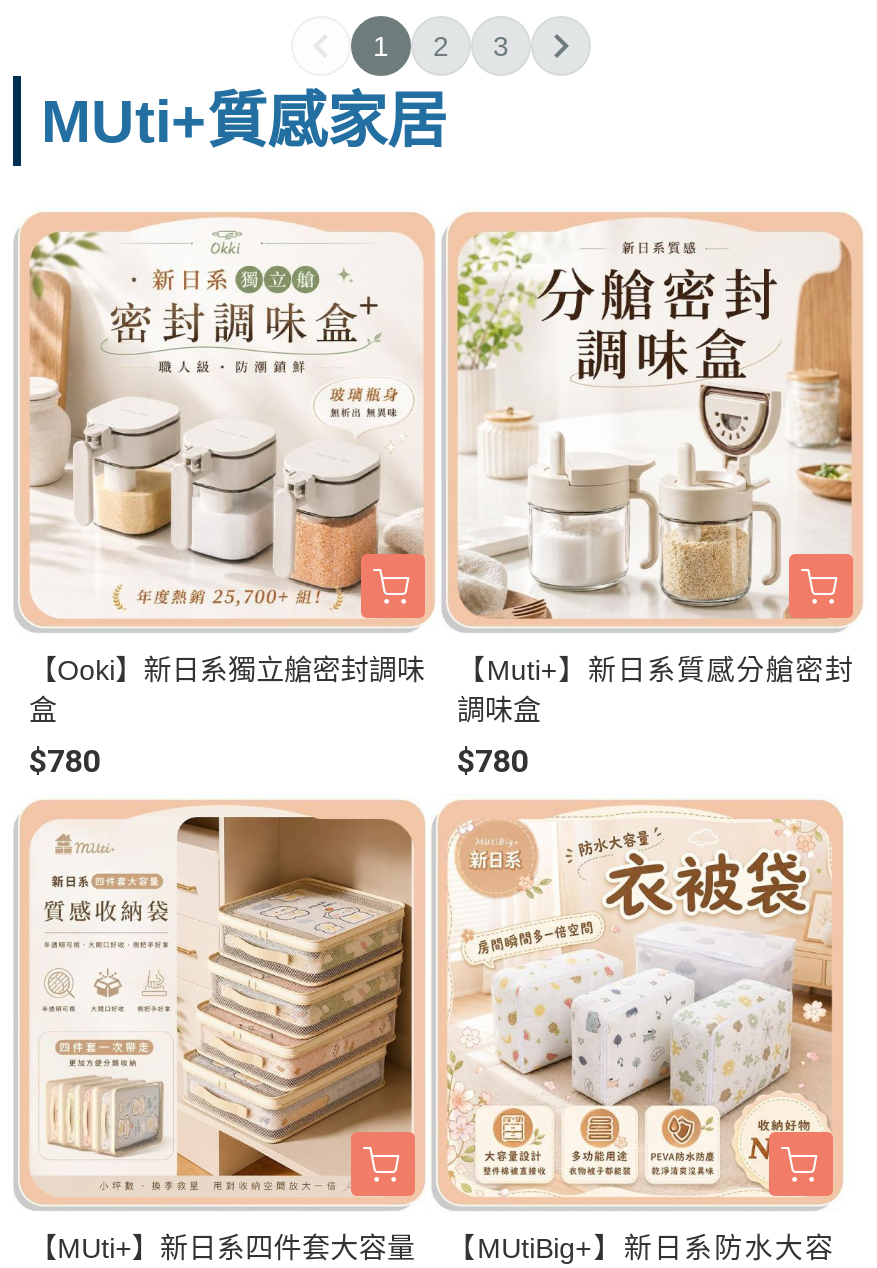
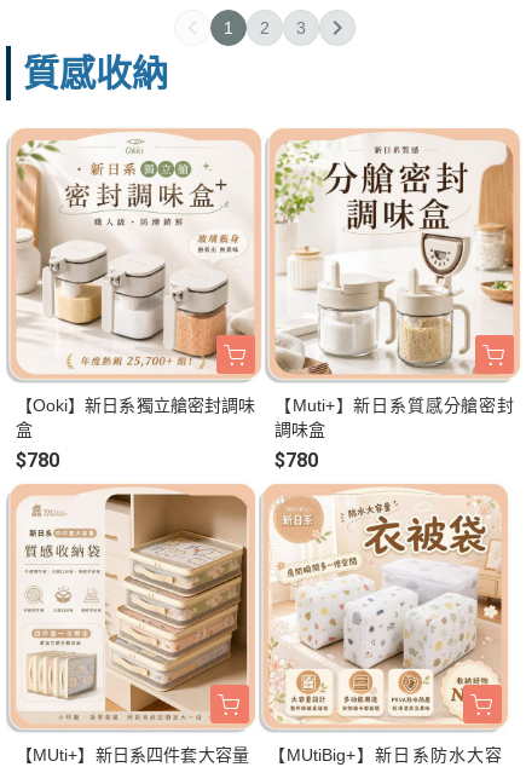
[41,88,447,154] MUti+質感家居 -> [23,53,168,93] 質感收納

